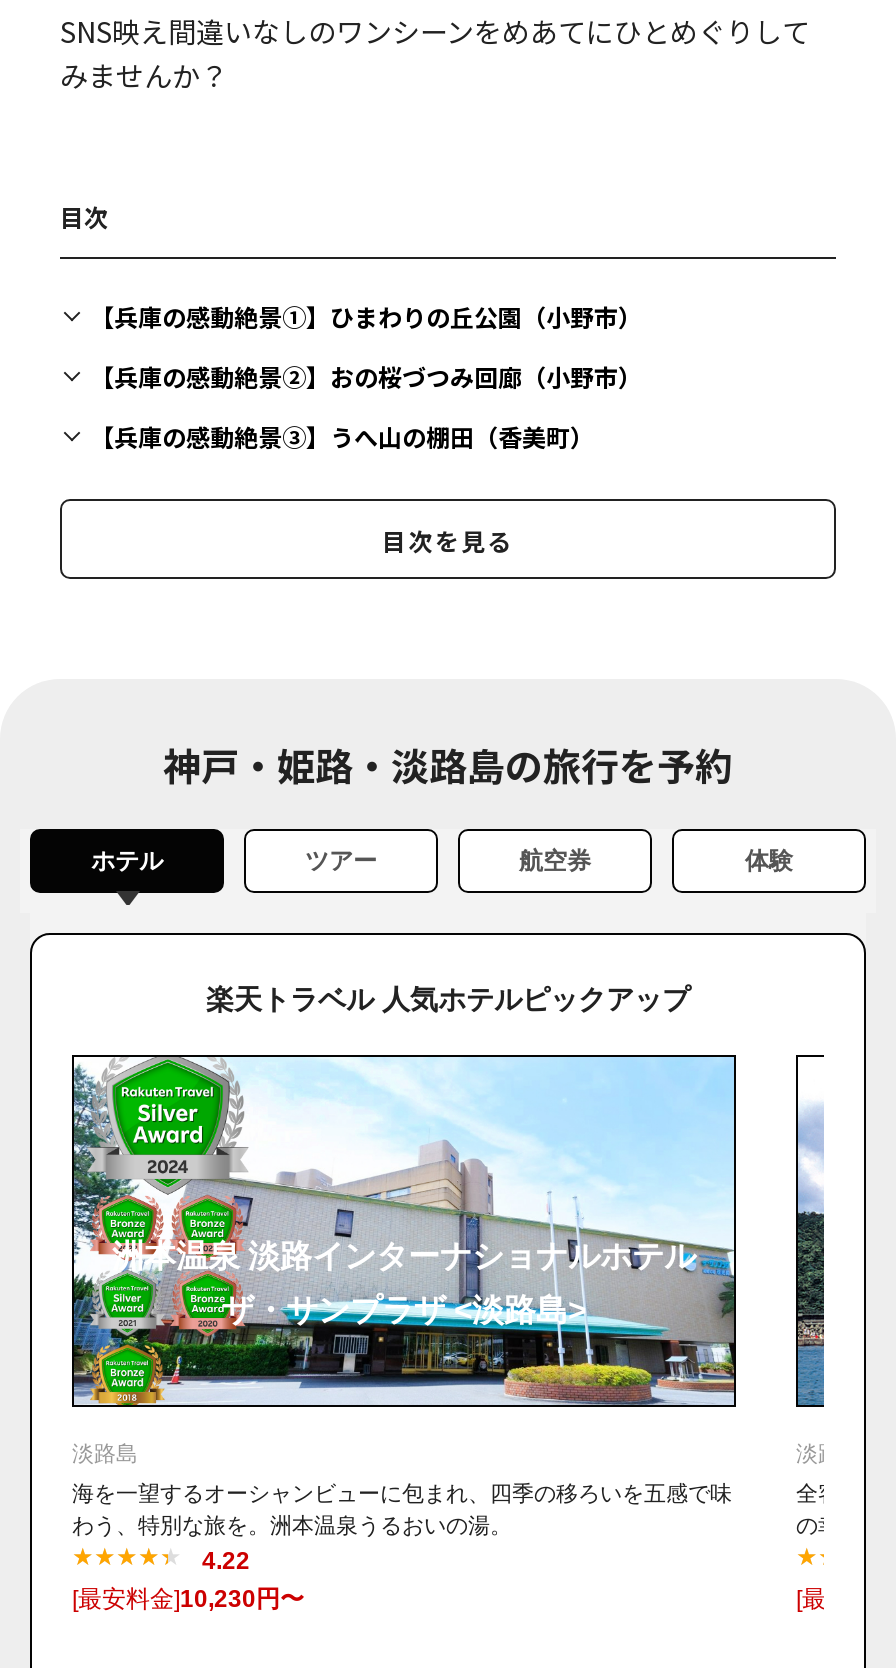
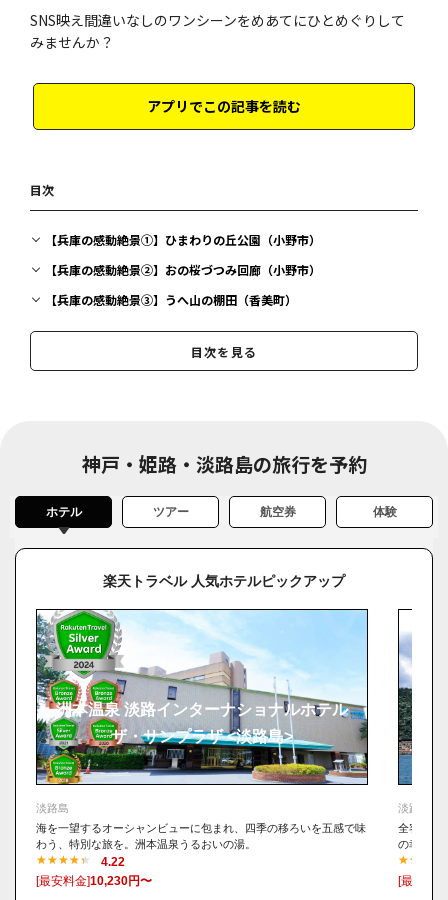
none -> [147,96,301,116] アプリでこの記事を読む

